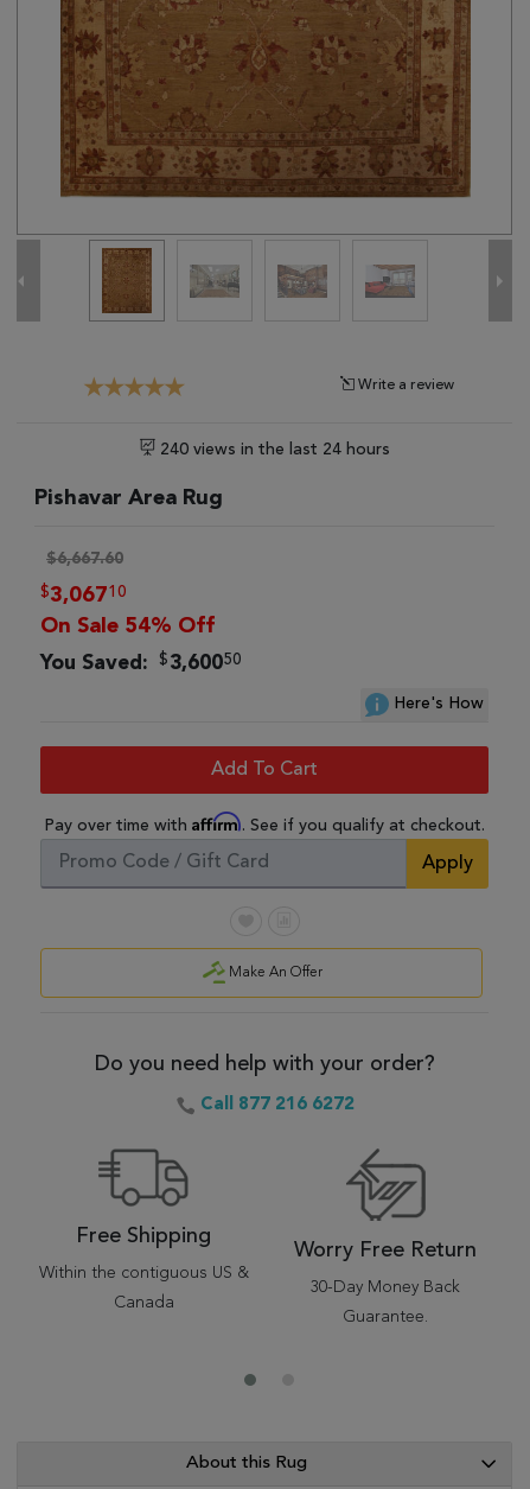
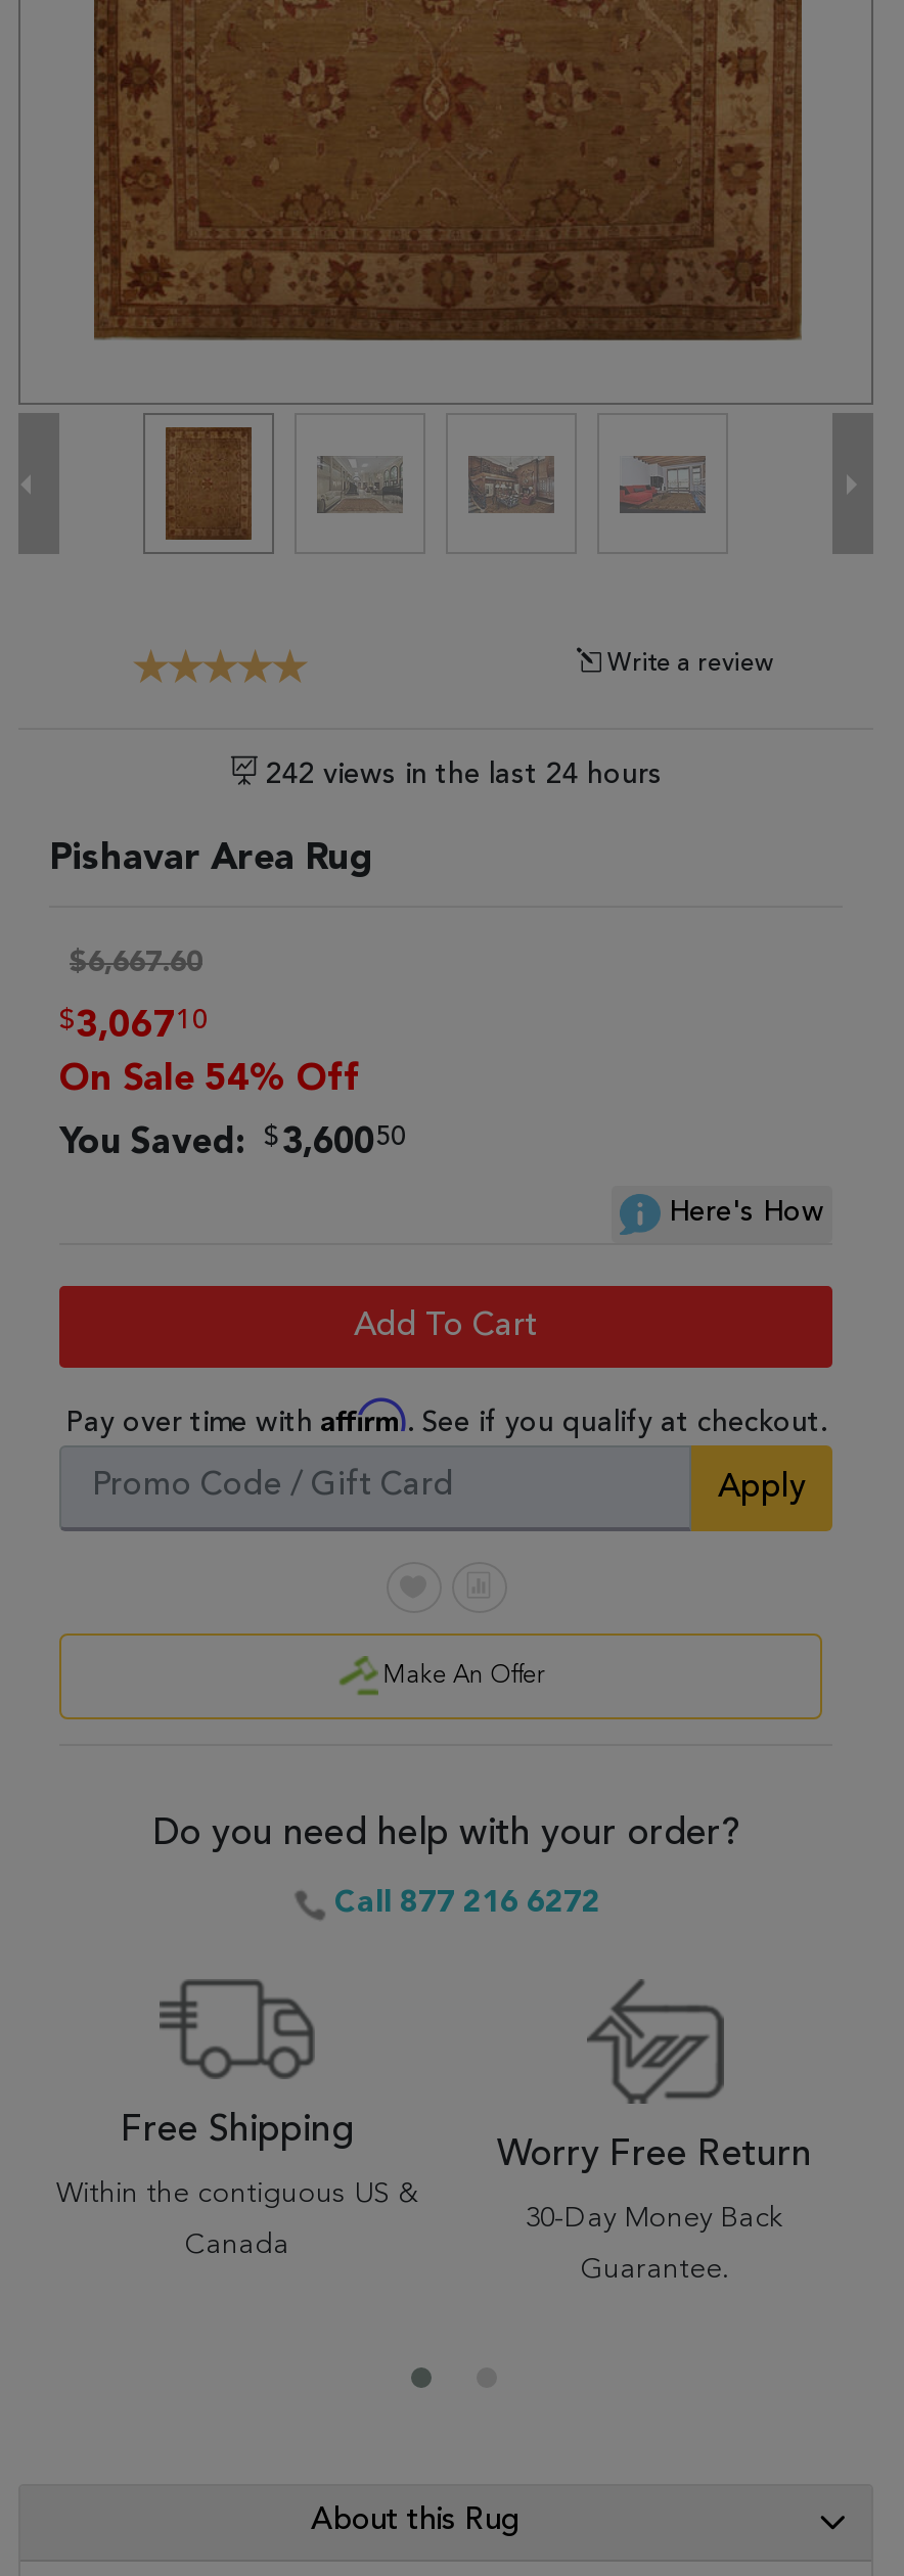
[155,441,390,458] 240 views in the last 24 hours -> [258,761,663,789] 242 views in the last 24 hours

